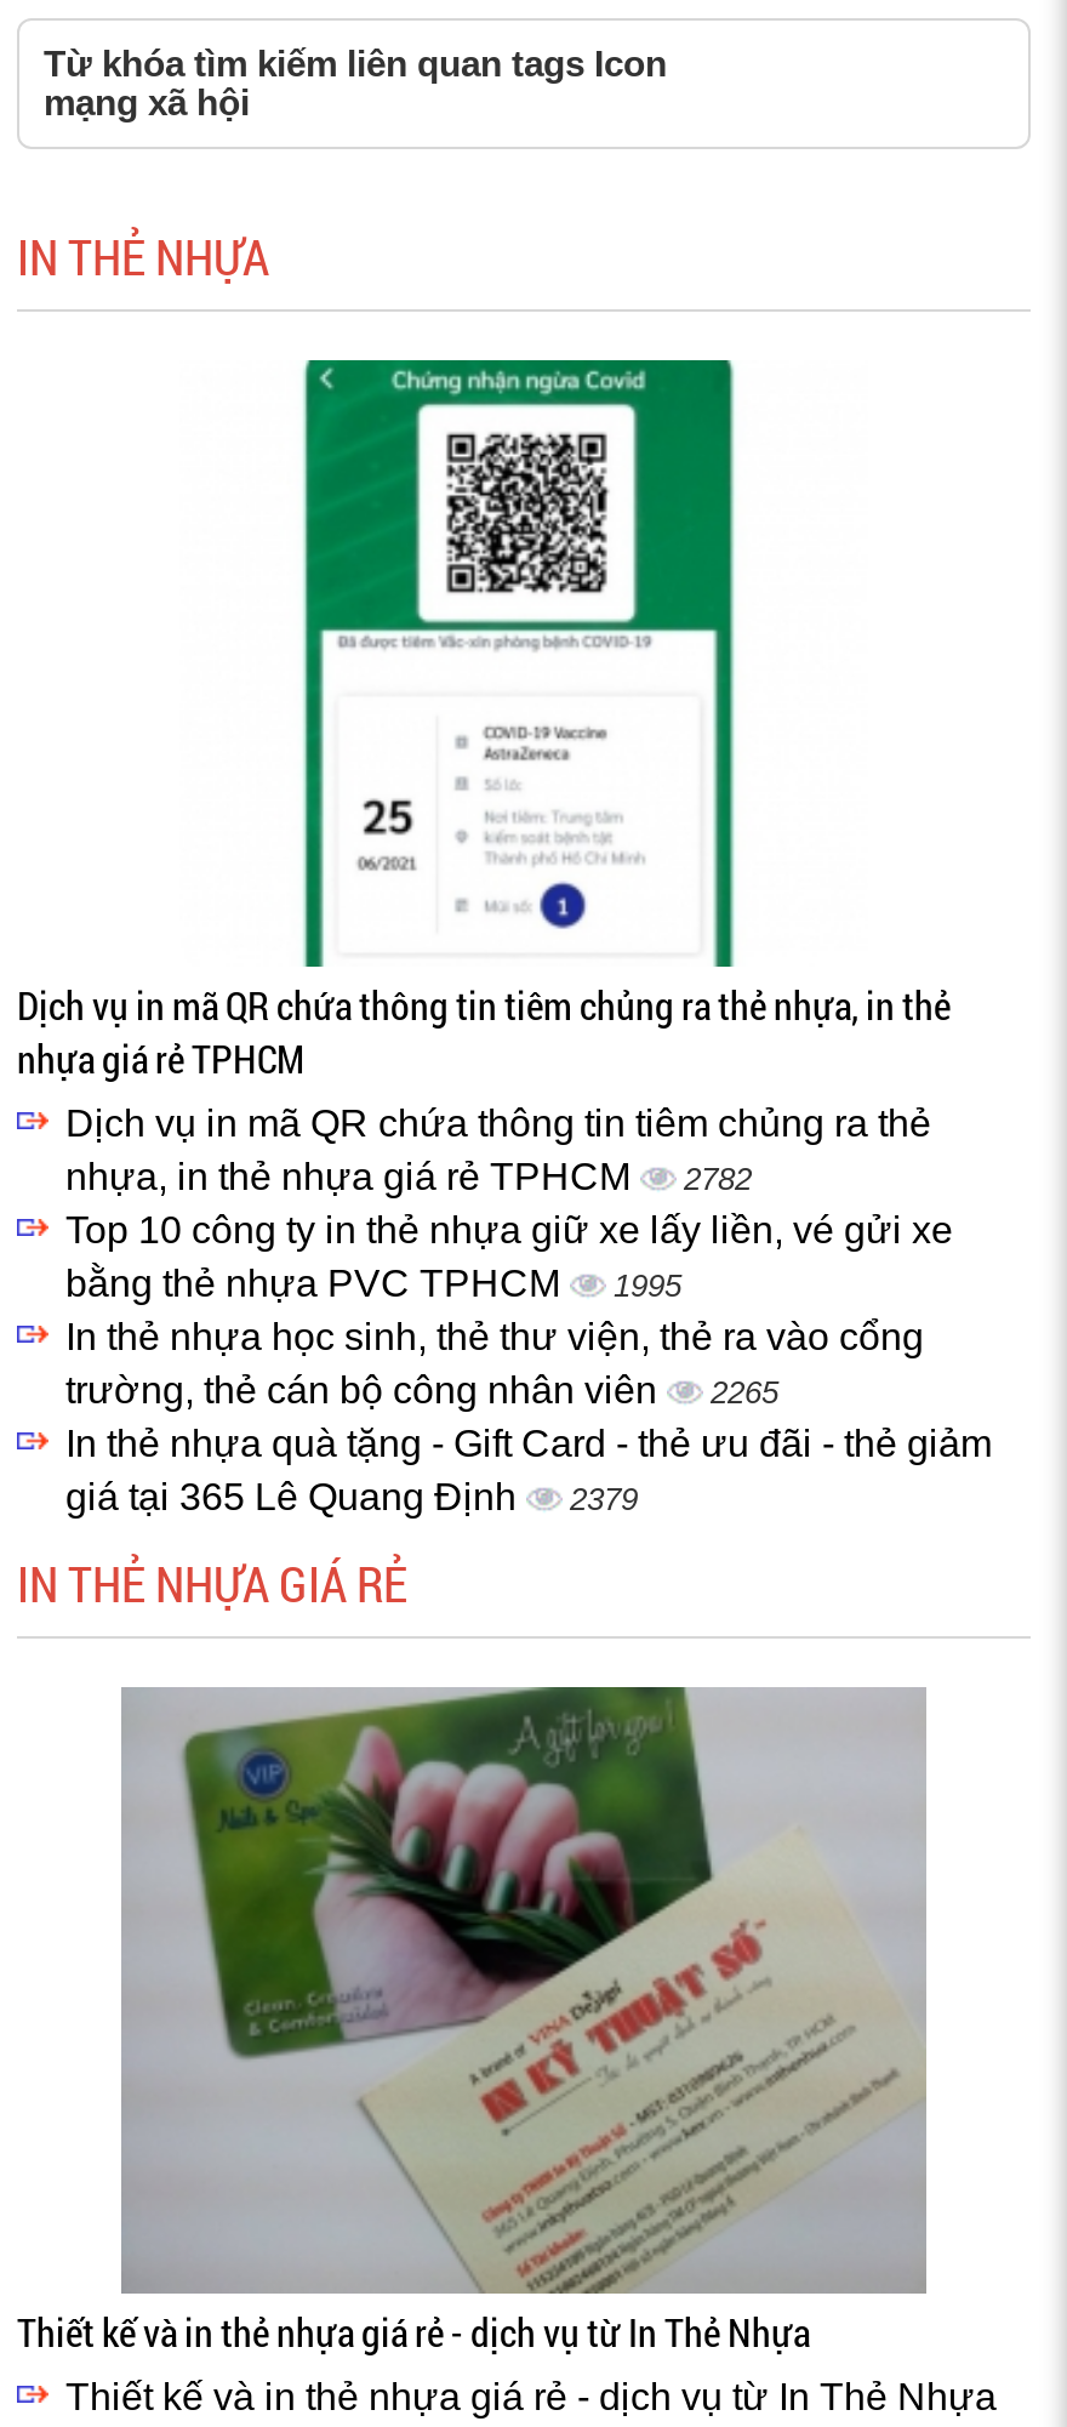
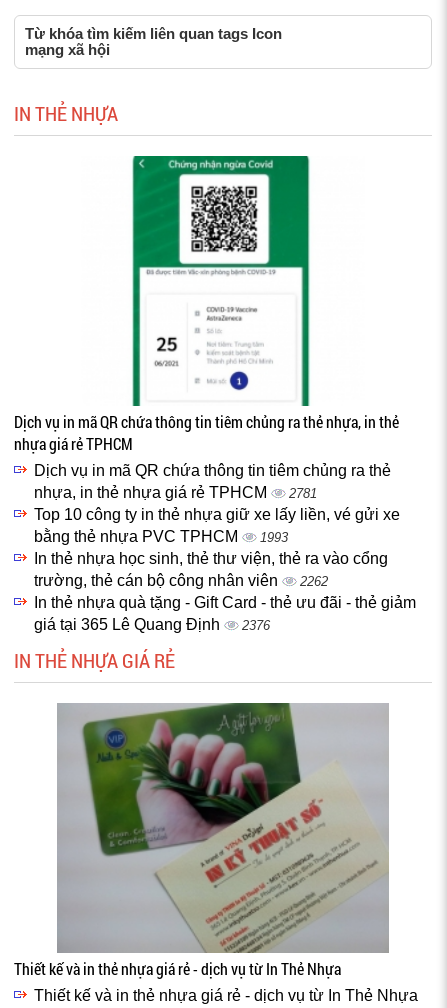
[65,1156,752,1197] nhựa, in thẻ nhựa giá rẻ TPHCM 2782 -> [34,484,317,501] nhựa, in thẻ nhựa giá rẻ TPHCM 2781
[65,1263,681,1304] bằng thẻ nhựa PVC TPHCM 1995 -> [34,528,288,545] bằng thẻ nhựa PVC TPHCM 1993
[65,1369,778,1411] trường, thẻ cán bộ công nhân viên 2265 -> [34,572,328,589] trường, thẻ cán bộ công nhân viên 2262
[65,1476,638,1517] giá tại 365 Lê Quang Định 2379 -> [34,616,270,633] giá tại 365 Lê Quang Định 2376

